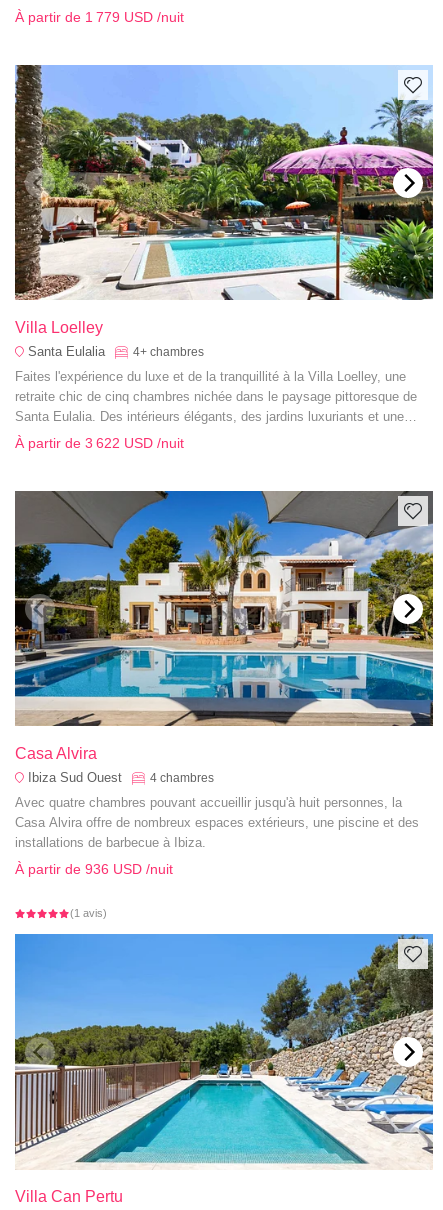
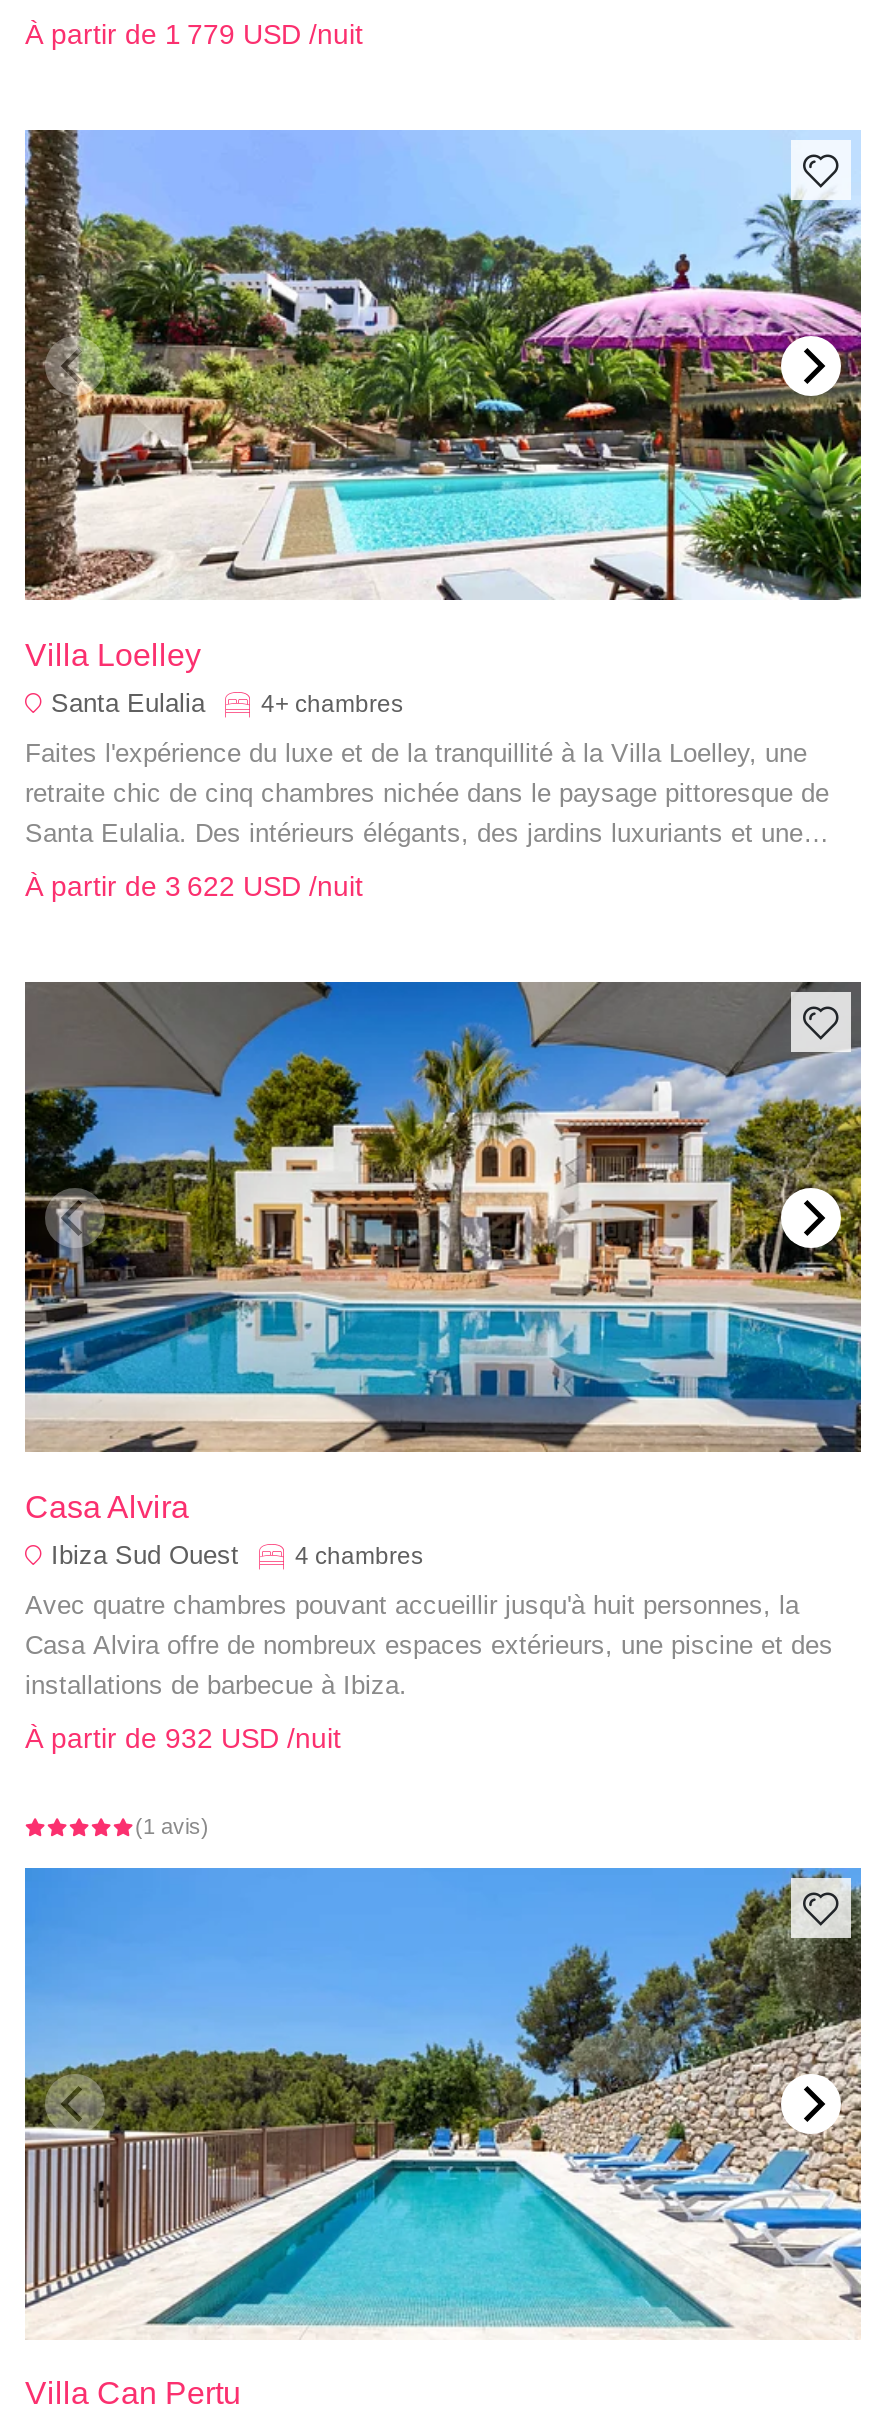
[15,861,173,877] À partir de 936 USD /nuit -> [25,1722,341,1754] À partir de 932 USD /nuit

